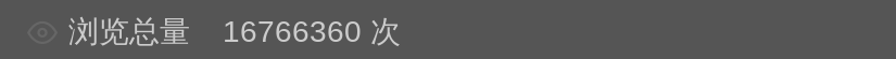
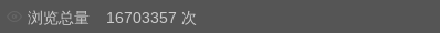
[68,14,401,49] 浏览总量 16766360 次 -> [28,8,197,26] 浏览总量 16703357 次

